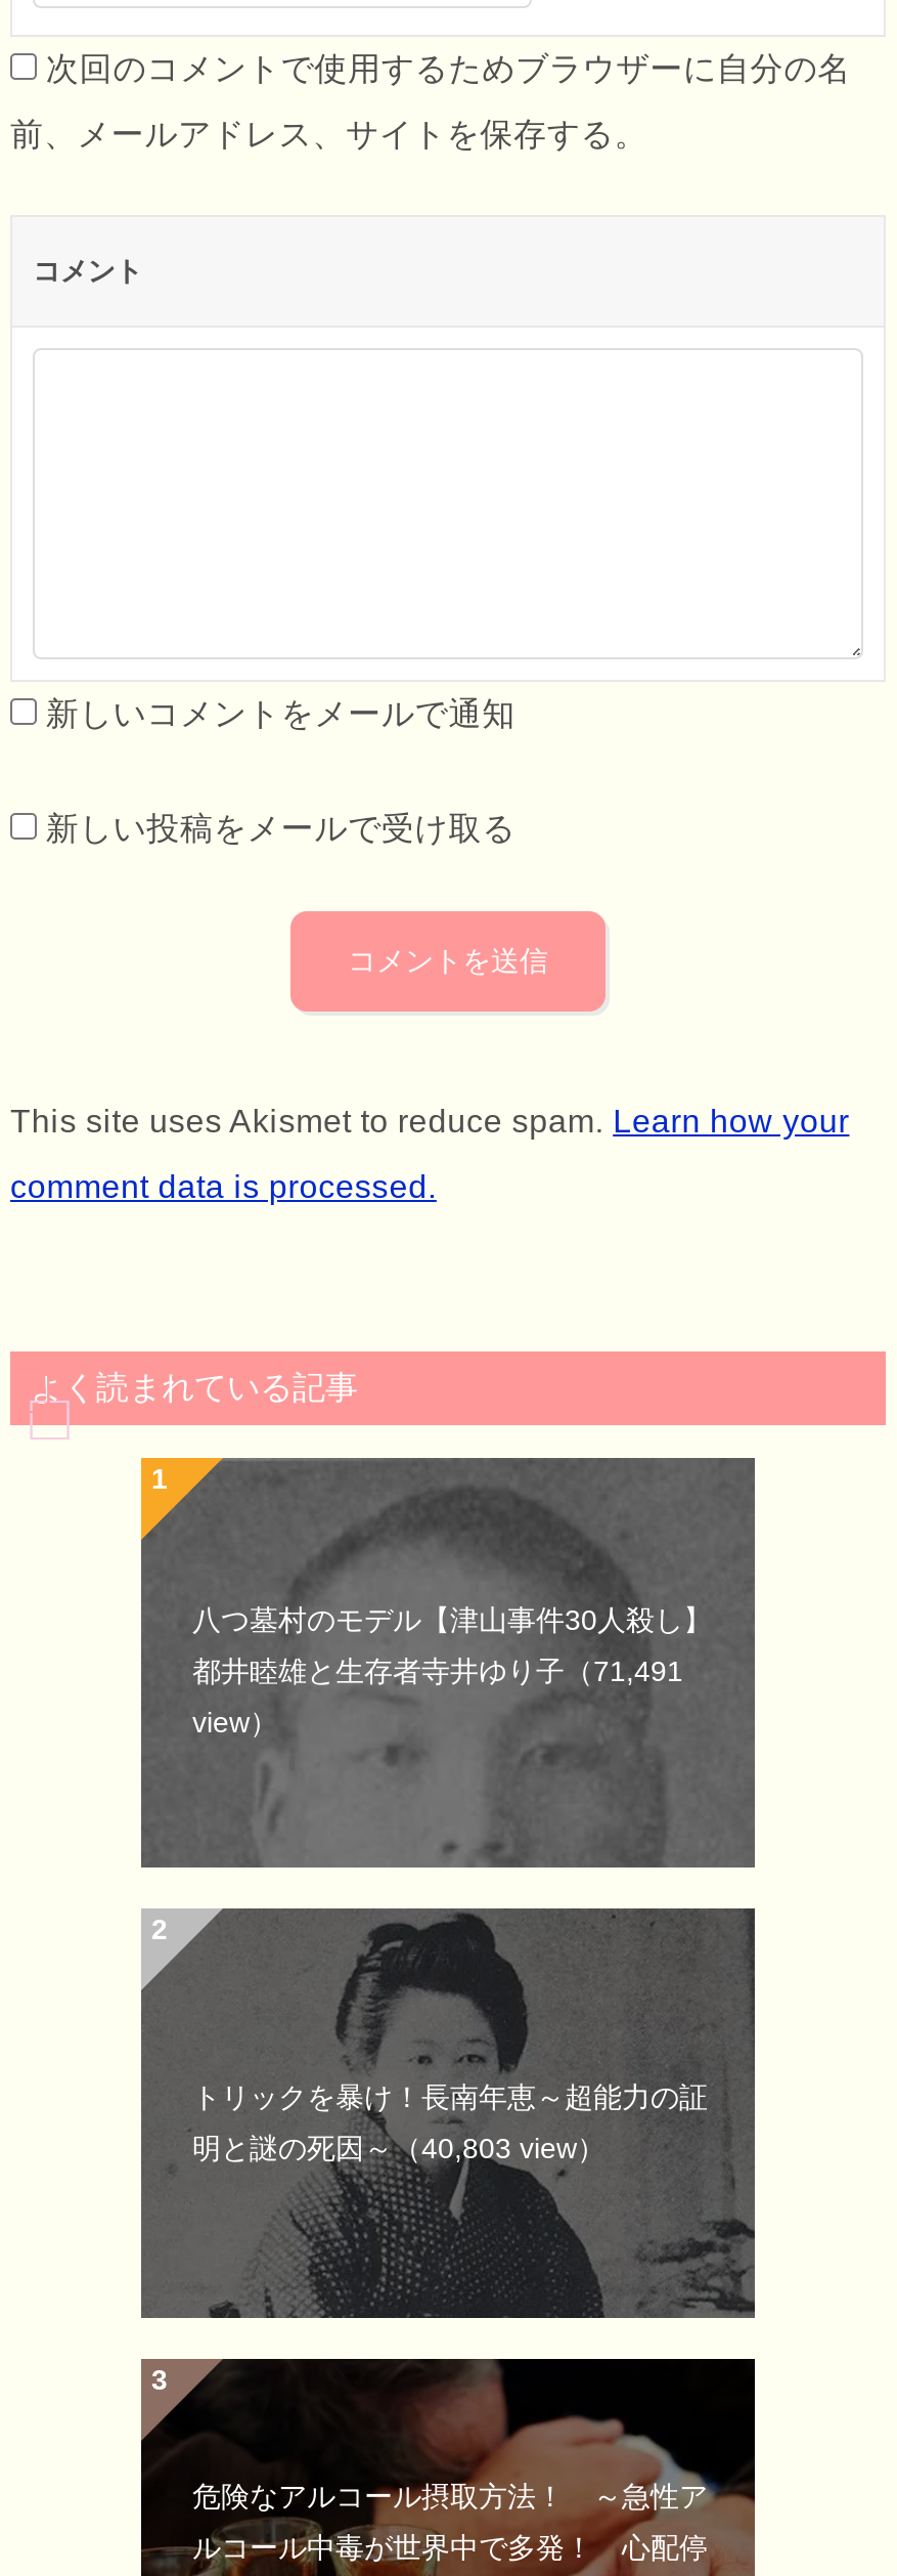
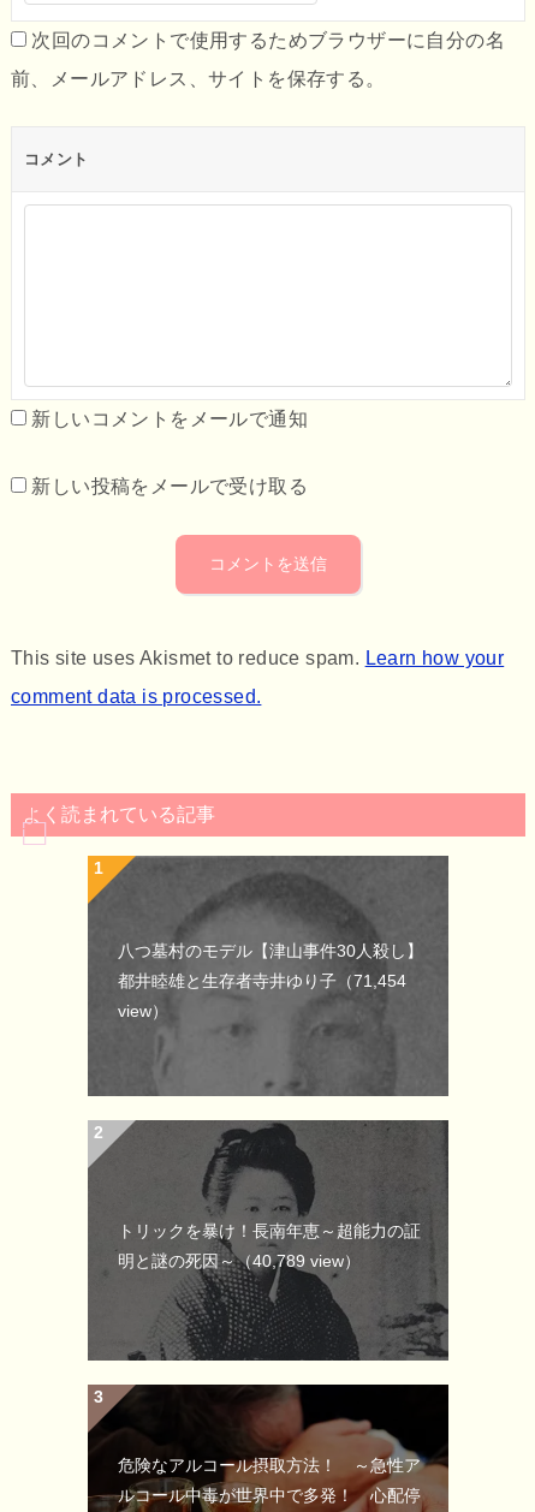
[192,1655,683,1688] 都井睦雄と生存者寺井ゆり子（71,491 -> [118,971,406,991] 都井睦雄と生存者寺井ゆり子（71,454
[192,2132,606,2165] 明と謎の死因～（40,803 view） -> [118,1251,361,1271] 明と謎の死因～（40,789 view）

